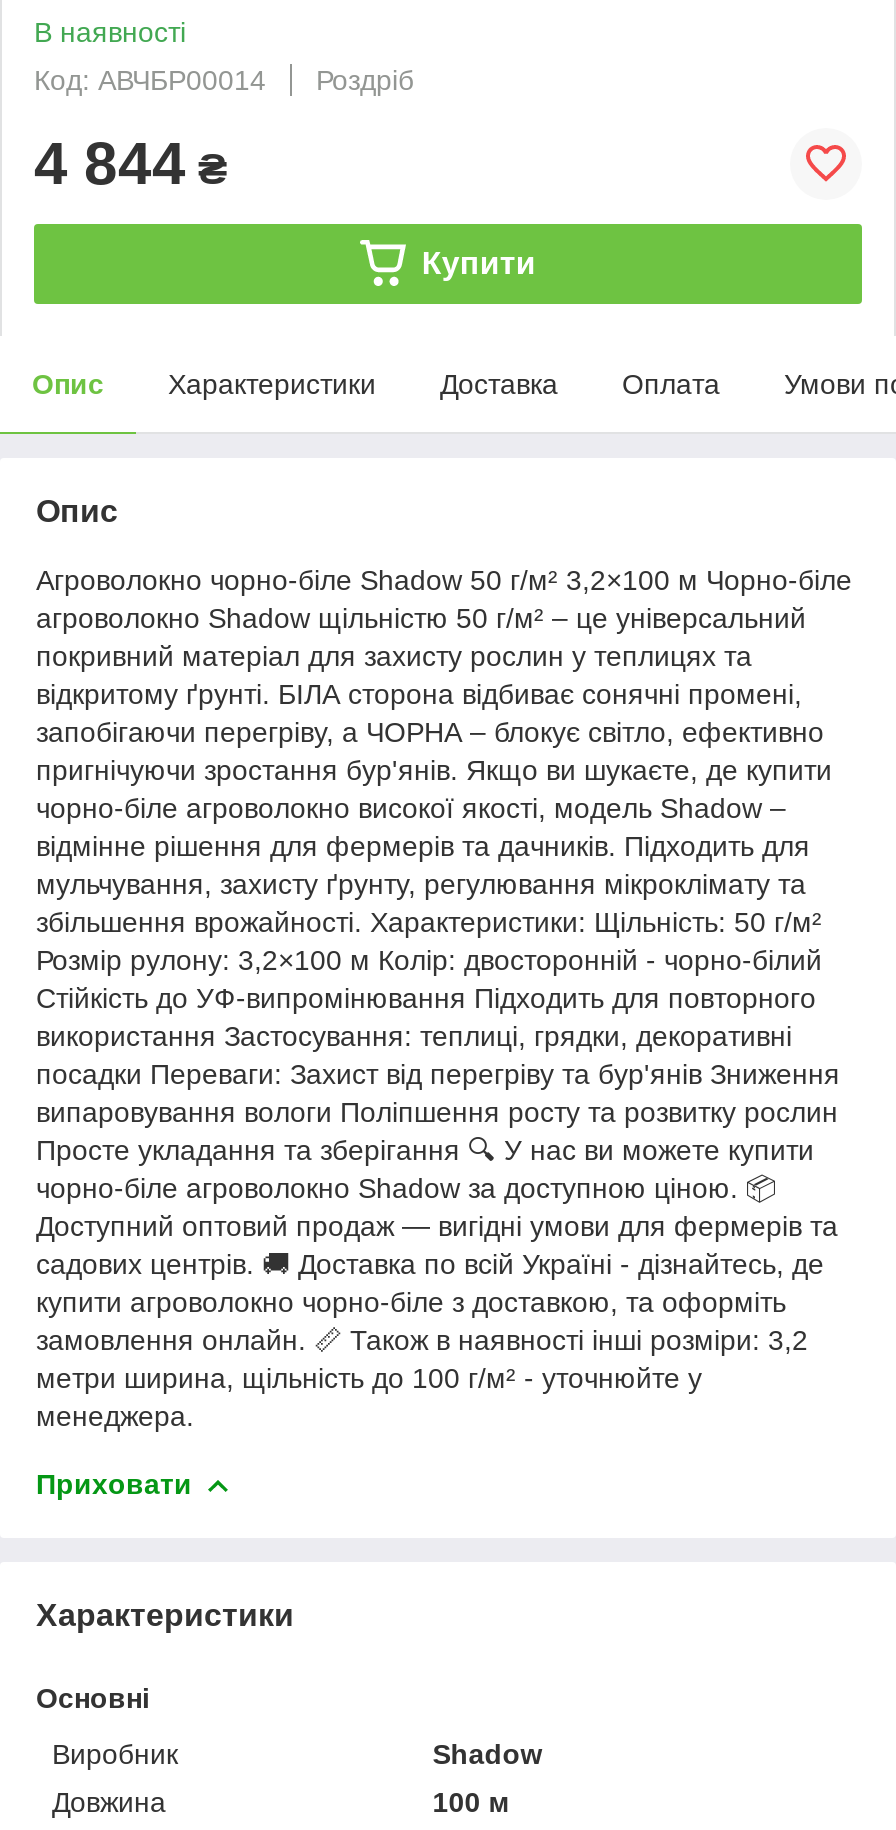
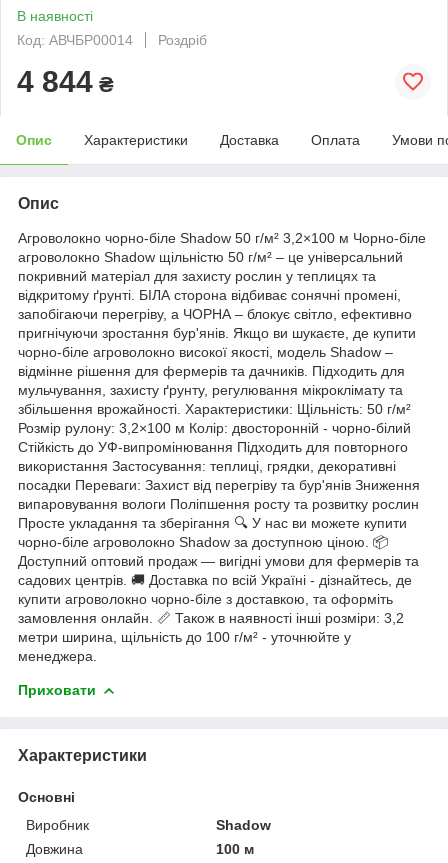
[422,246,536,280] Купити -> none

